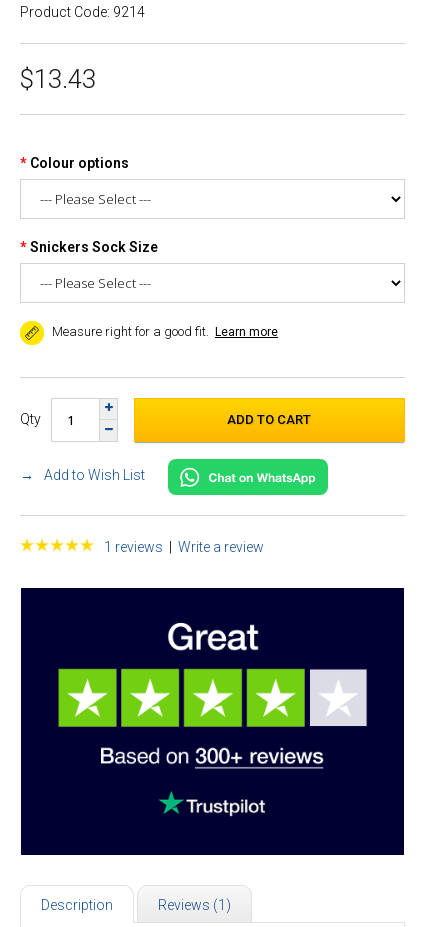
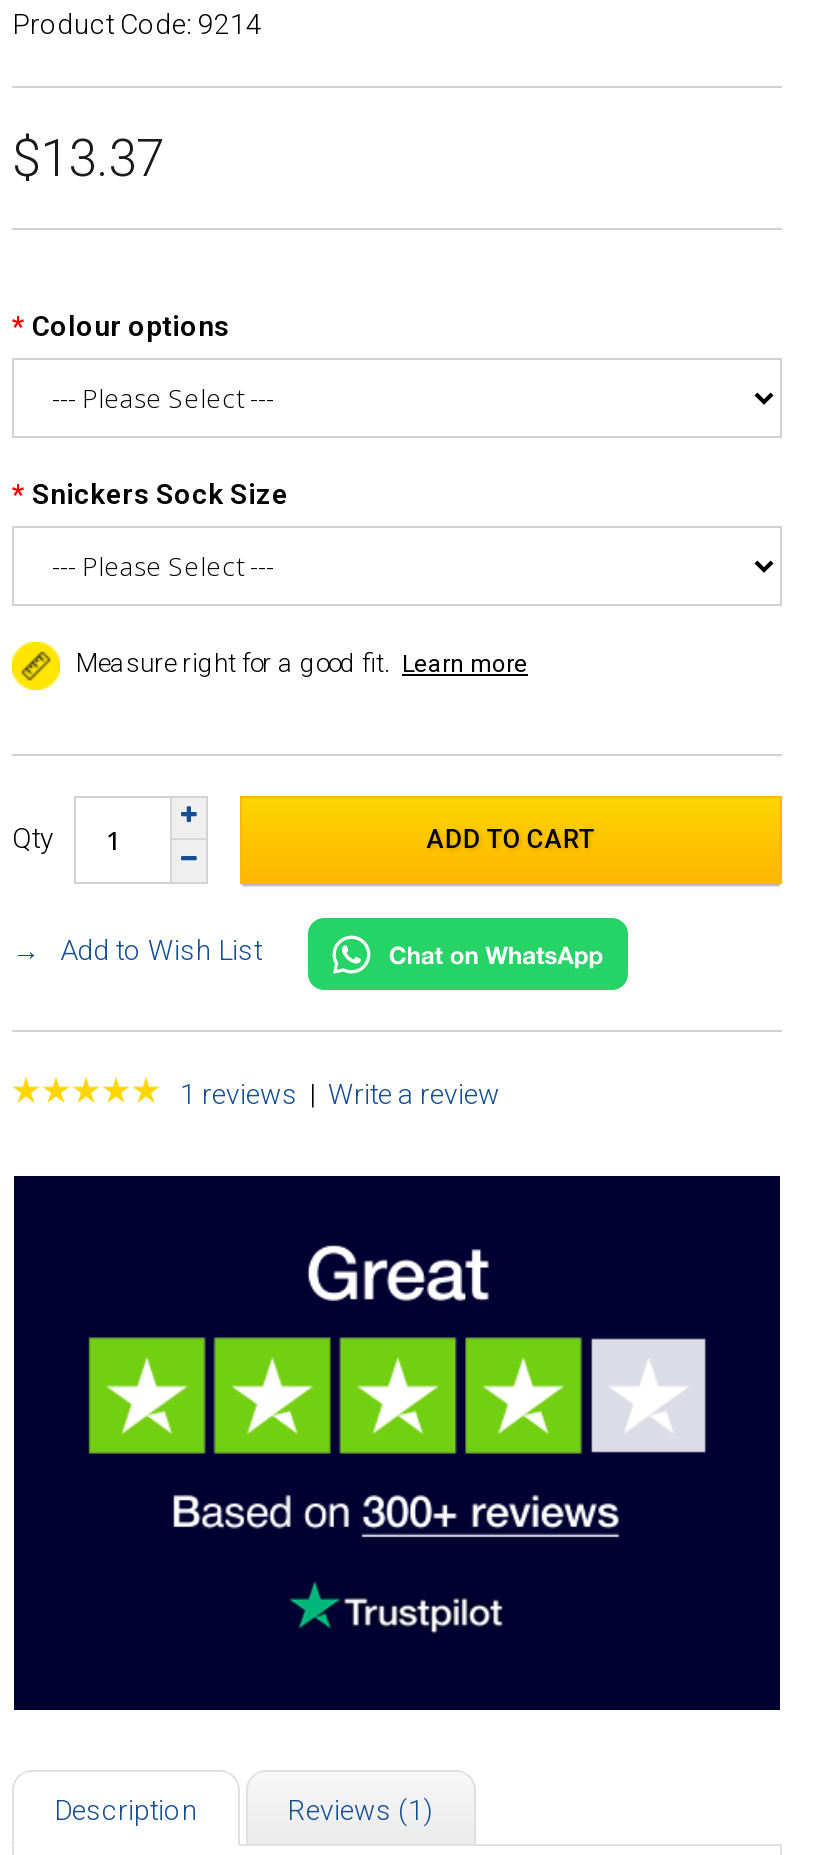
[20,64,96,94] $13.43 -> [12,128,164,188] $13.37

